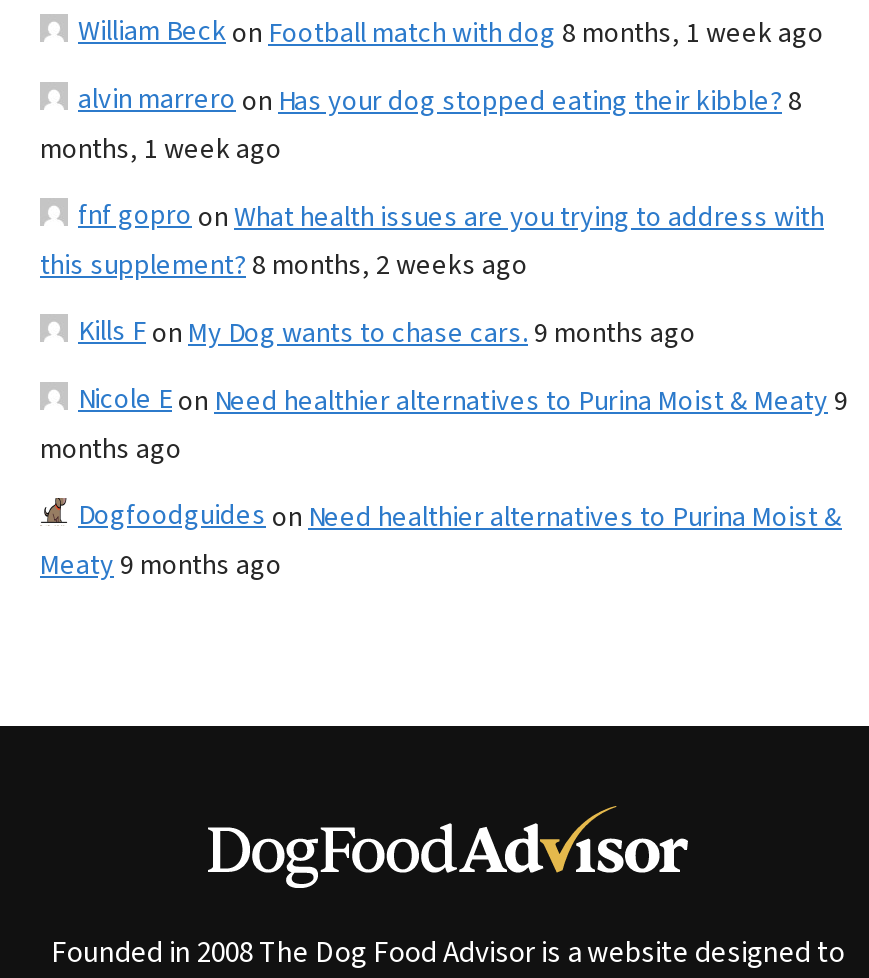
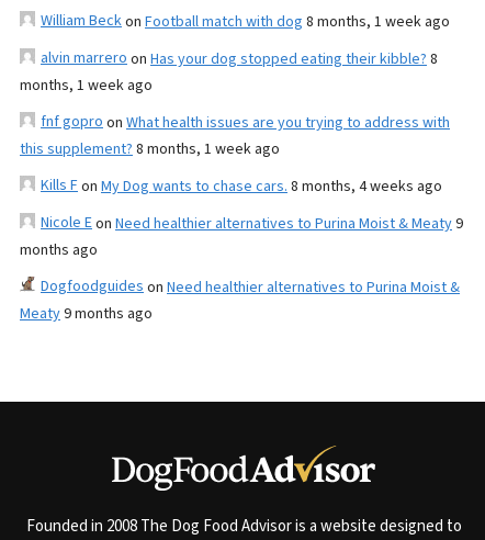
[40,245,528,285] this supplement? 8 months, 2 weeks ago -> [20,138,280,160] this supplement? 8 months, 1 week ago
[78,311,696,353] Kills Fon My Dog wants to chase cars. 9 months ago -> [41,174,442,197] Kills Fon My Dog wants to chase cars. 8 months, 4 weeks ago

